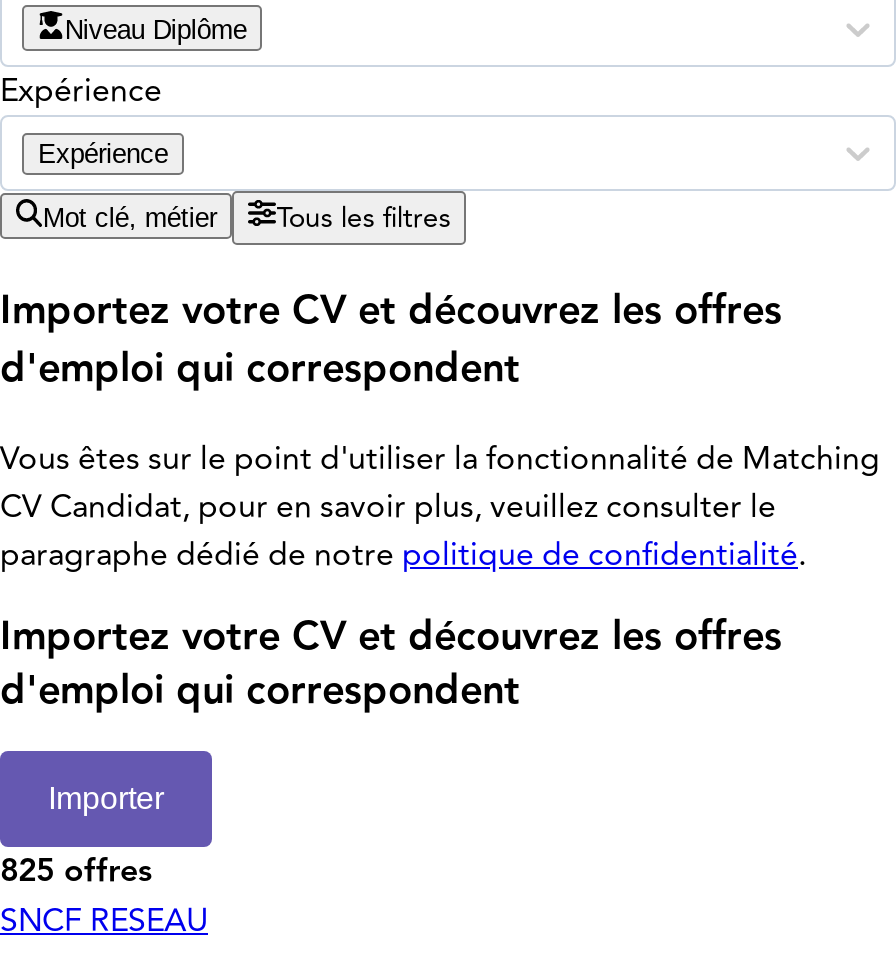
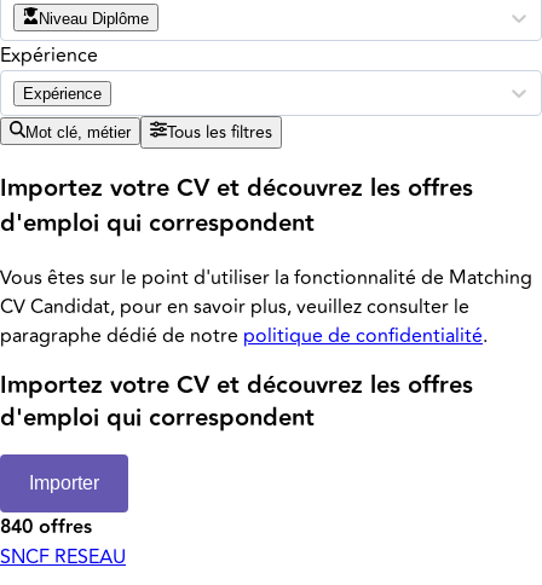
[0,847,152,897] 825 offres -> [0,513,92,543] 840 offres

